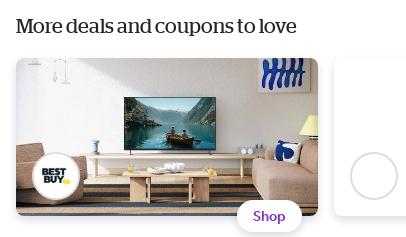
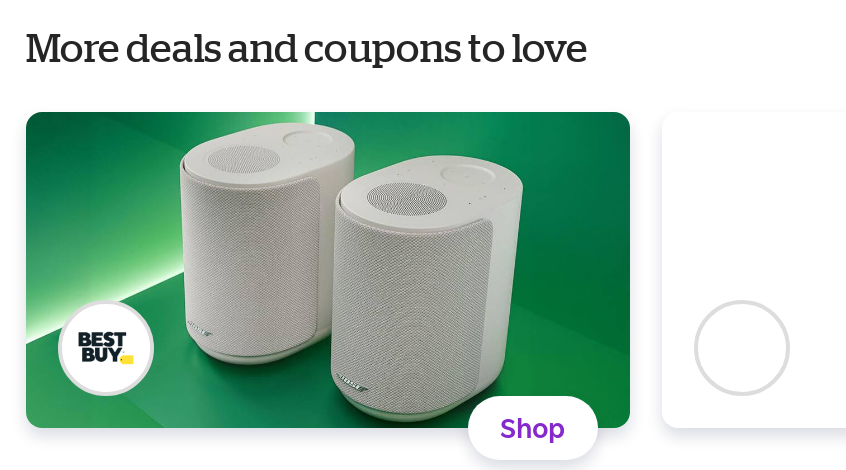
[15,57,319,217] [image] -> [24,110,632,428] [image]

